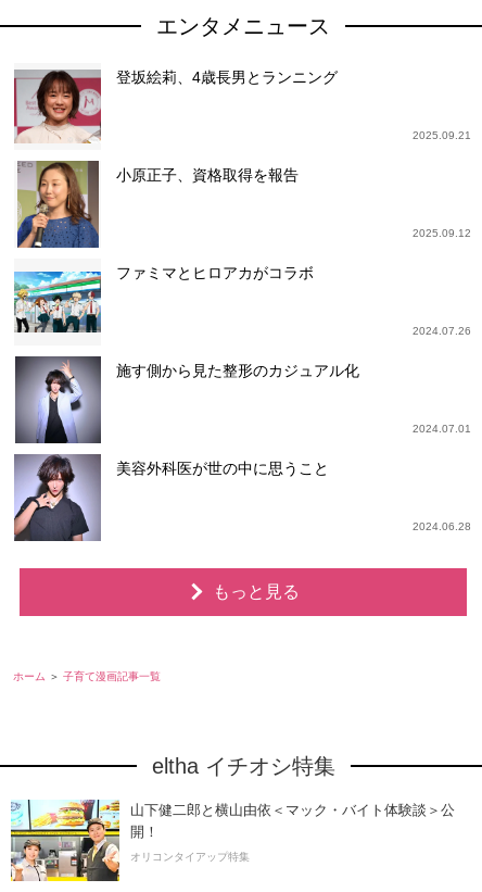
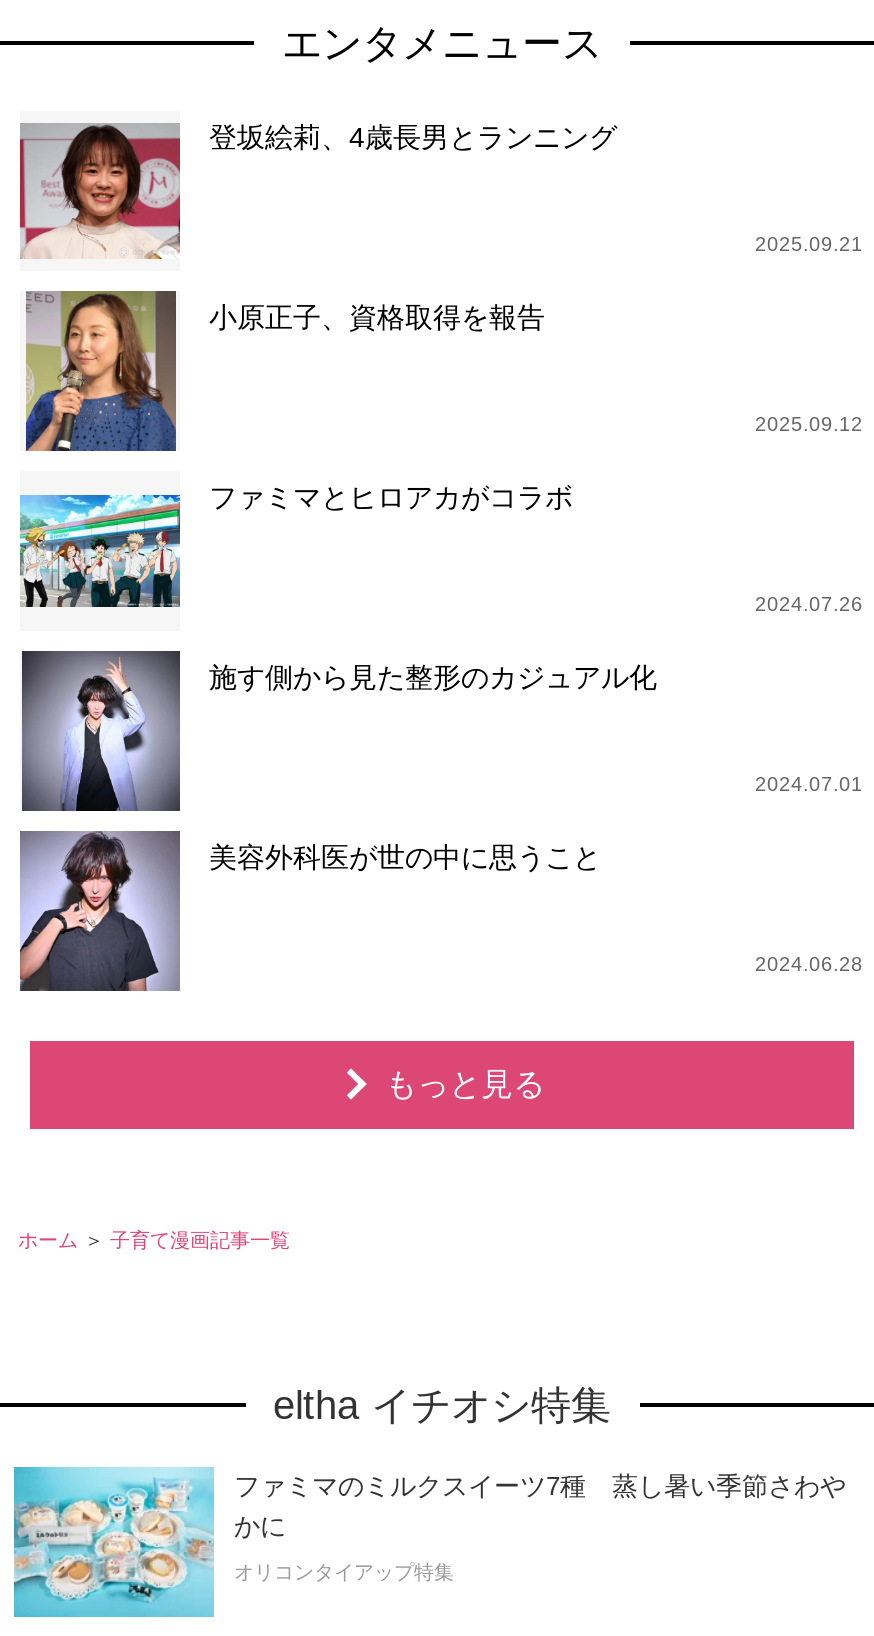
[10,800,455,882] [image] | 山下健二郎と横山由依＜マック・バイト体験談＞公 | 開！ -> [12,1467,846,1619] [image] | ファミマのミルクスイーツ7種 蒸し暑い季節さわや | かに

